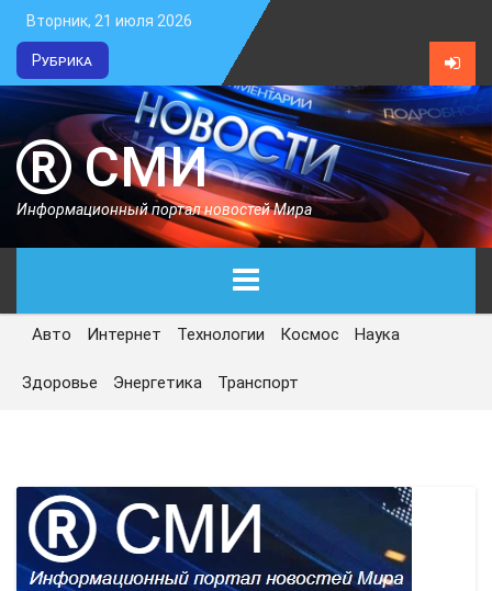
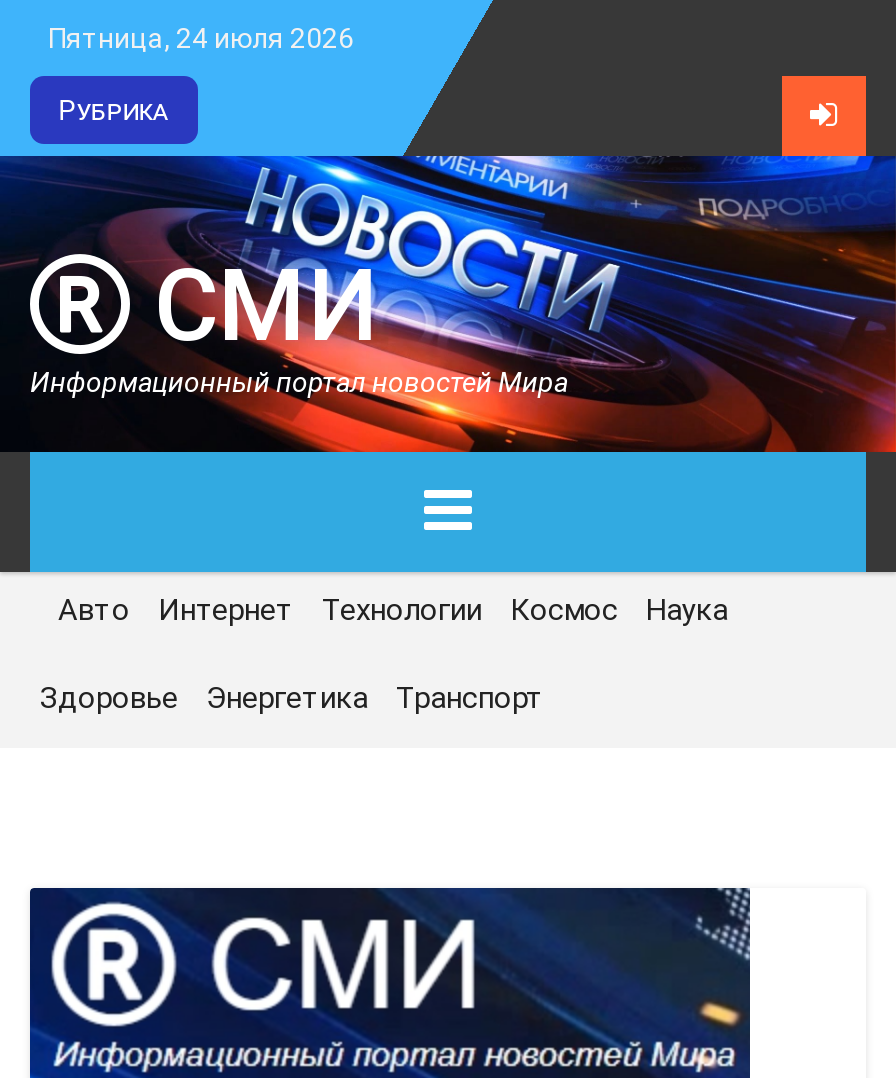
[26,12,192,30] Вторник, 21 июля 2026 -> [48,22,354,54] Пятница, 24 июля 2026

